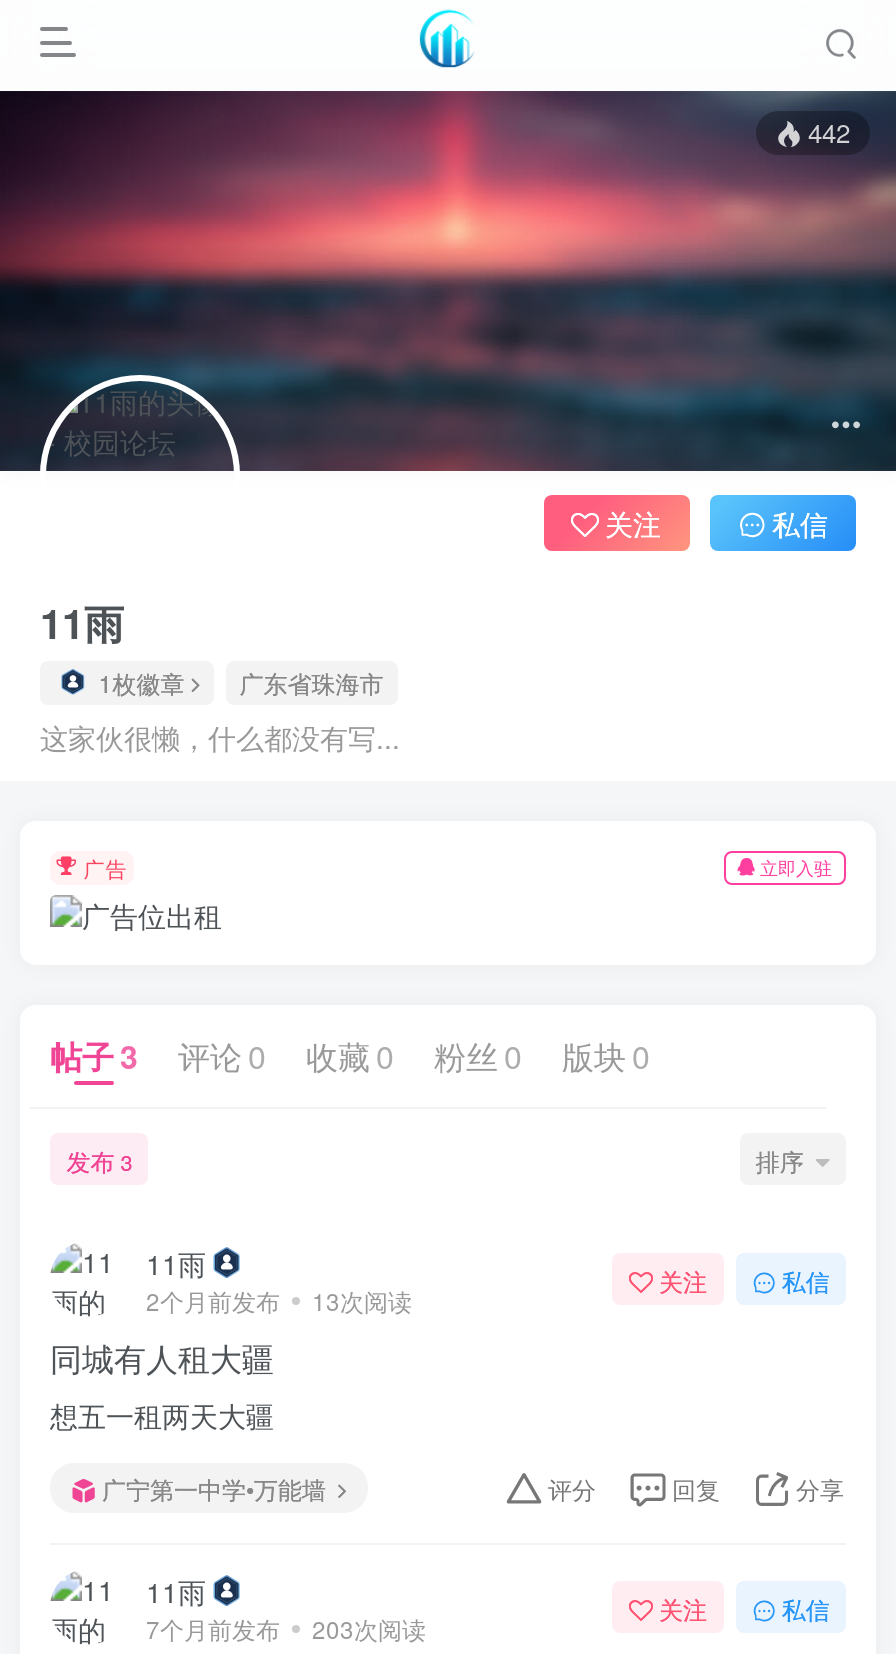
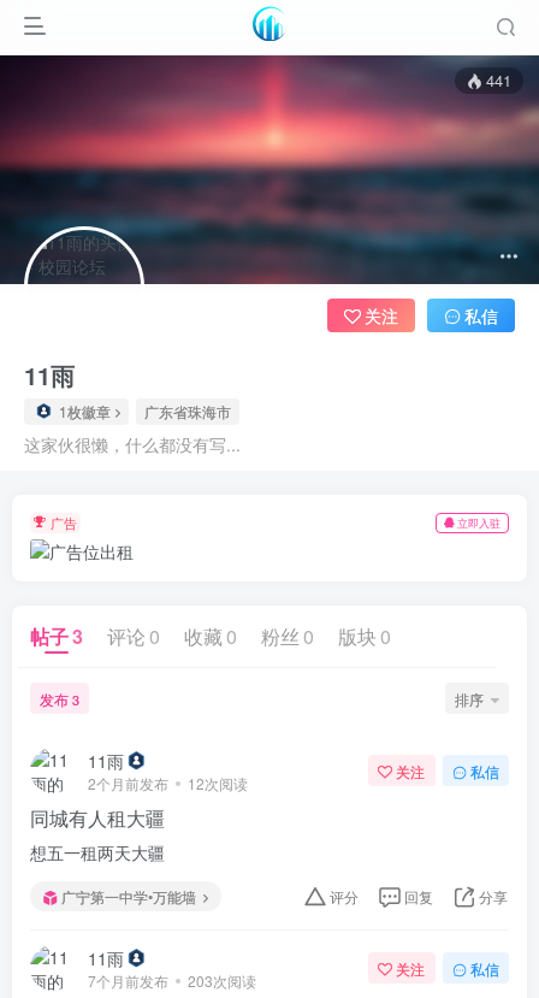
[808,113,850,151] 442 -> [486,68,511,91] 441
[146,1283,412,1317] 2个月前发布 13次阅读 -> [88,773,248,793] 2个月前发布 12次阅读

